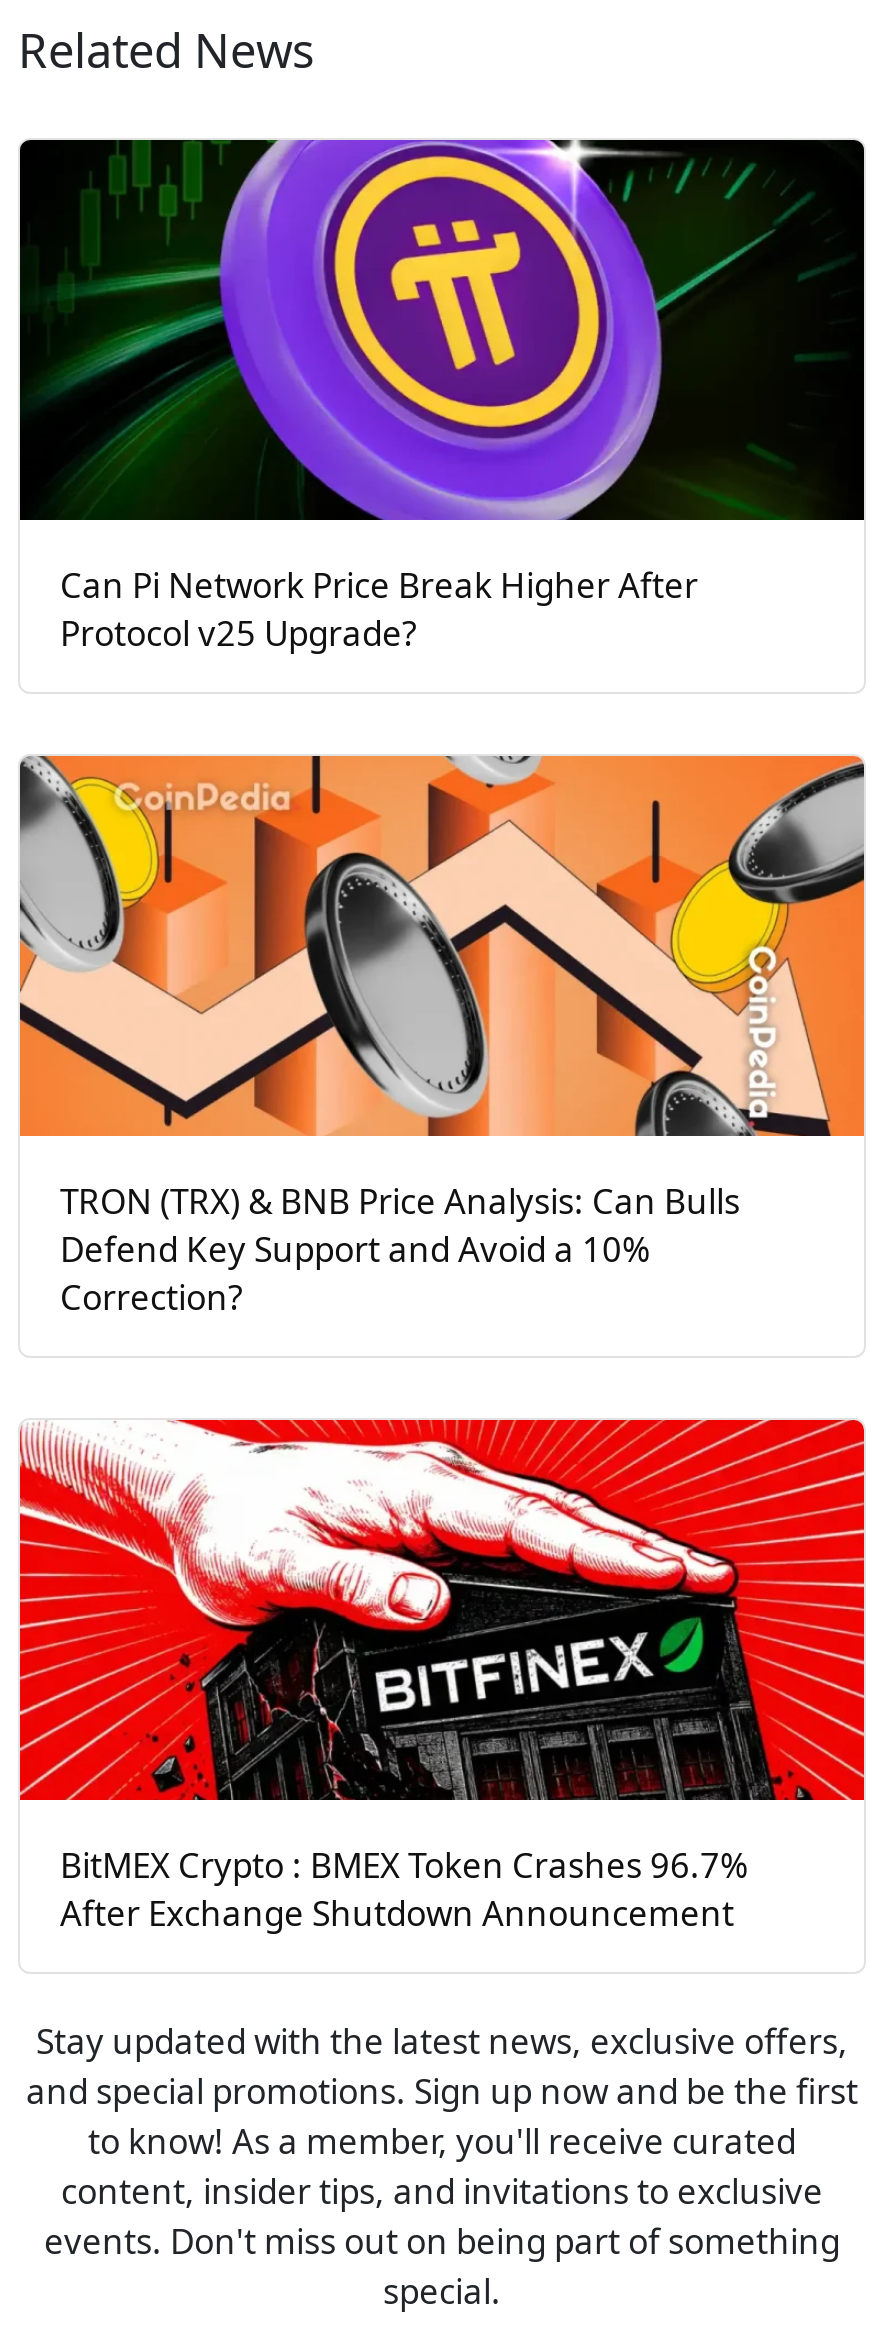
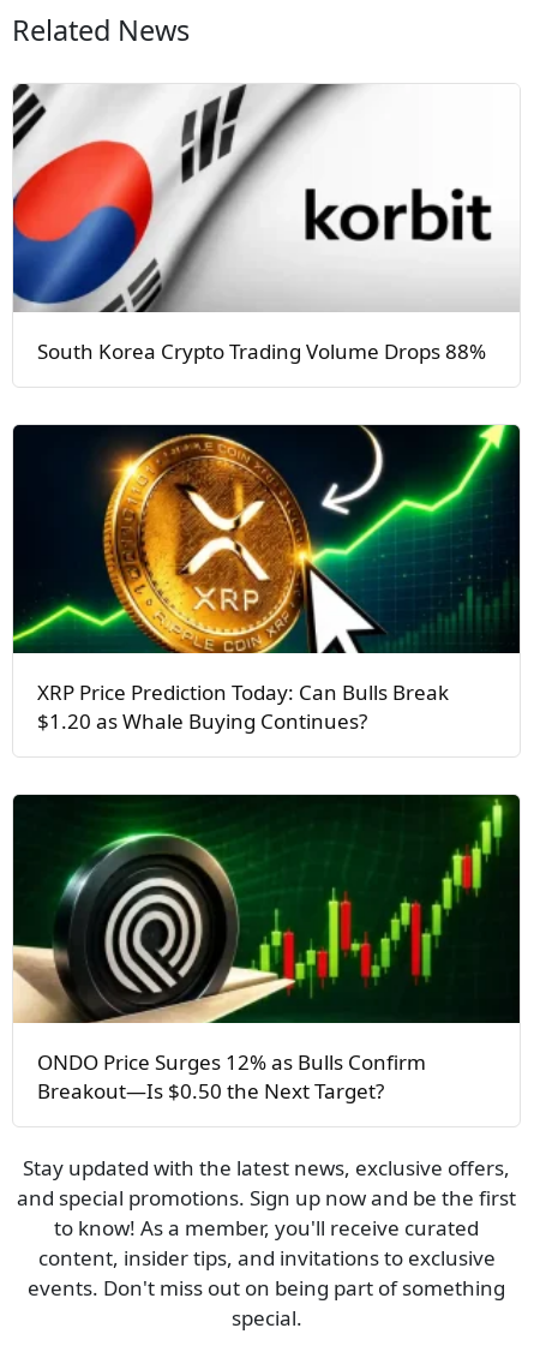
[18,138,866,656] [image] | Can Pi Network Price Break Higher After | Protocol v25 Upgrade? -> [12,83,520,365] [image] | South Korea Crypto Trading Volume Drops 88%
[18,754,866,1320] [image] | TRON (TRX) & BNB Price Analysis: Can Bulls | Defend Key Support and Avoid a 10% | Correction? -> [12,424,521,735] [image] | XRP Price Prediction Today: Can Bulls Break | $1.20 as Whale Buying Continues?
[18,1418,866,1936] [image] | BitMEX Crypto : BMEX Token Crashes 96.7% | After Exchange Shutdown Announcement -> [12,794,521,1105] [image] | ONDO Price Surges 12% as Bulls Confirm | Breakout—Is $0.50 the Next Target?

